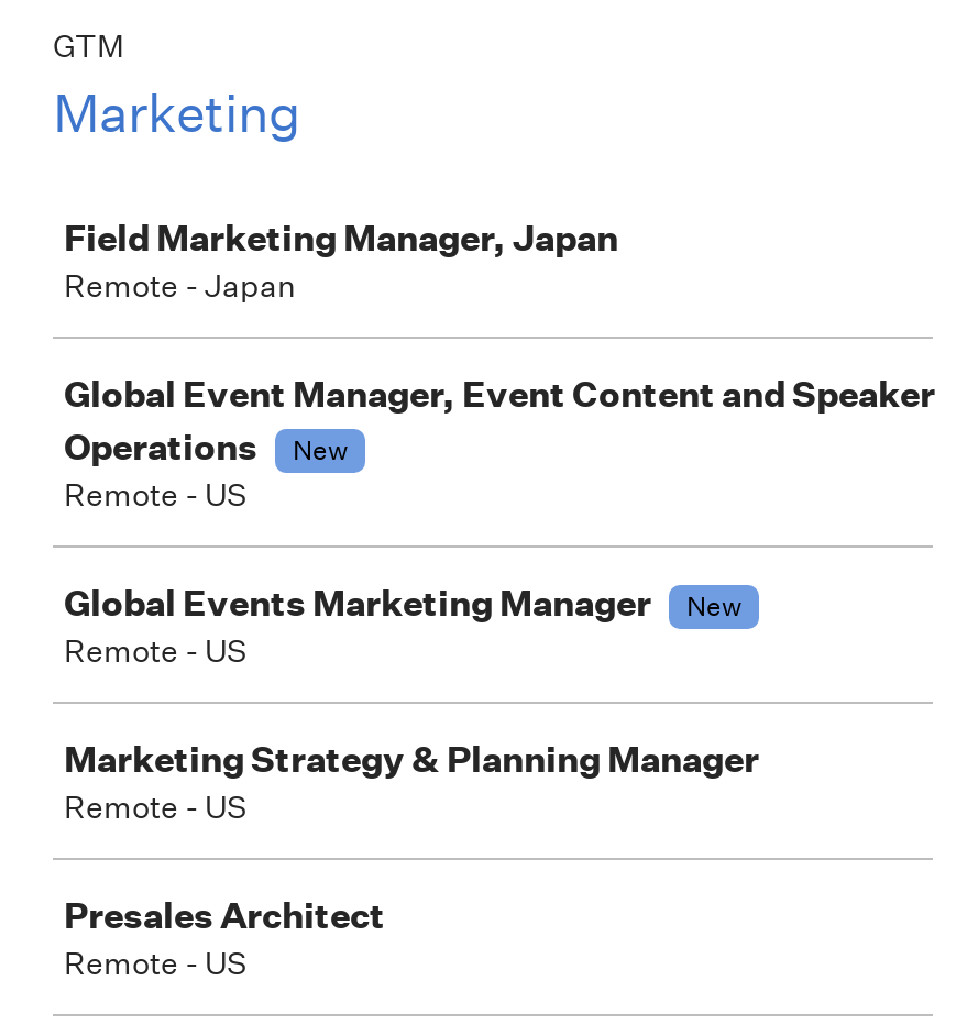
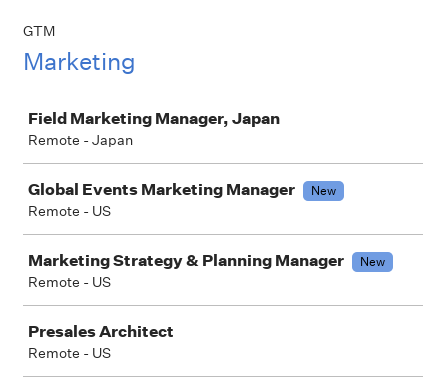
[64,372,935,515] Global Event Manager, Event Content and Speaker | Operations | New | Remote - US -> none
none -> [360,253,385,270] New

